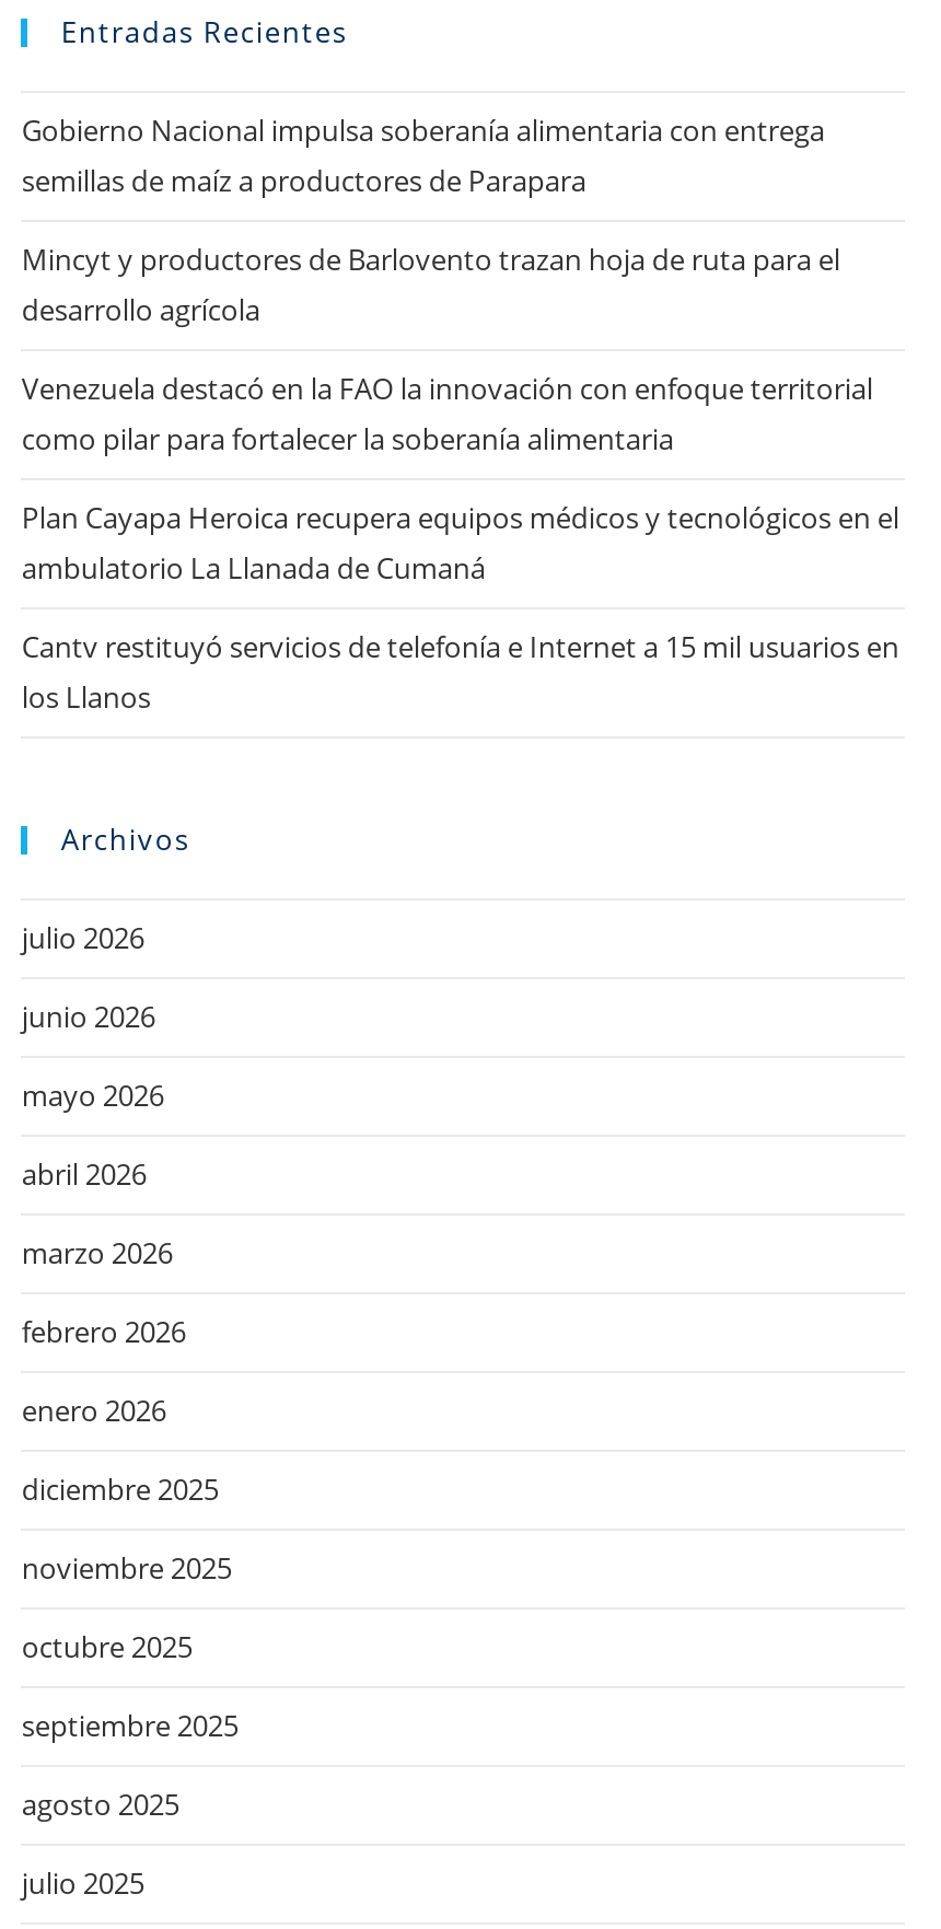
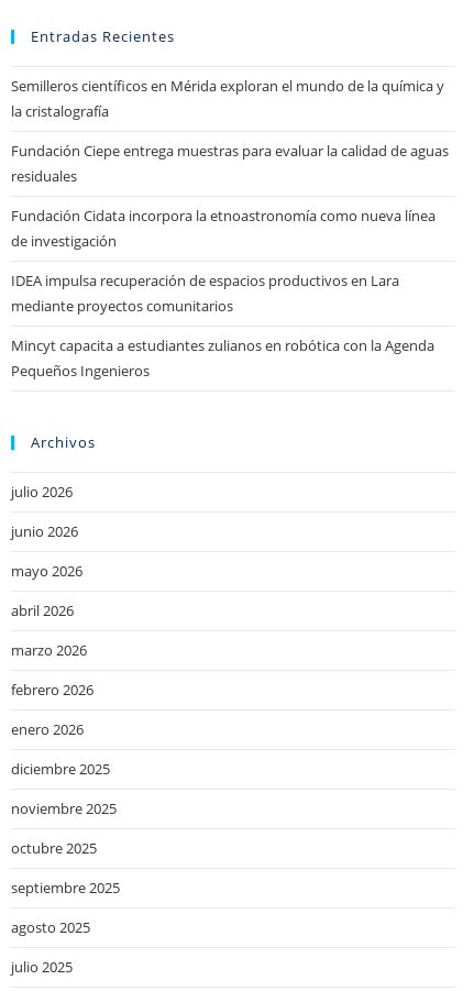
[22,111,825,200] Gobierno Nacional impulsa soberanía alimentaria con entrega | semillas de maíz a productores de Parapara -> [11,76,445,122] Semilleros científicos en Mérida exploran el mundo de la química y | la cristalografía
[22,240,840,329] Mincyt y productores de Barlovento trazan hoja de ruta para el | desarrollo agrícola -> [11,141,449,186] Fundación Ciepe entrega muestras para evaluar la calidad de aguas | residuales
[22,369,873,458] Venezuela destacó en la FAO la innovación con enfoque territorial | como pilar para fortalecer la soberanía alimentaria -> [11,206,436,251] Fundación Cidata incorpora la etnoastronomía como nueva línea | de investigación
[22,498,899,588] Plan Cayapa Heroica recupera equipos médicos y tecnológicos en el | ambulatorio La Llanada de Cumaná -> [11,271,400,316] IDEA impulsa recuperación de espacios productivos en Lara | mediante proyectos comunitarios
[22,627,899,717] Cantv restituyó servicios de telefonía e Internet a 15 mil usuarios en | los Llanos -> [11,336,435,381] Mincyt capacita a estudiantes zulianos en robótica con la Agenda | Pequeños Ingenieros

